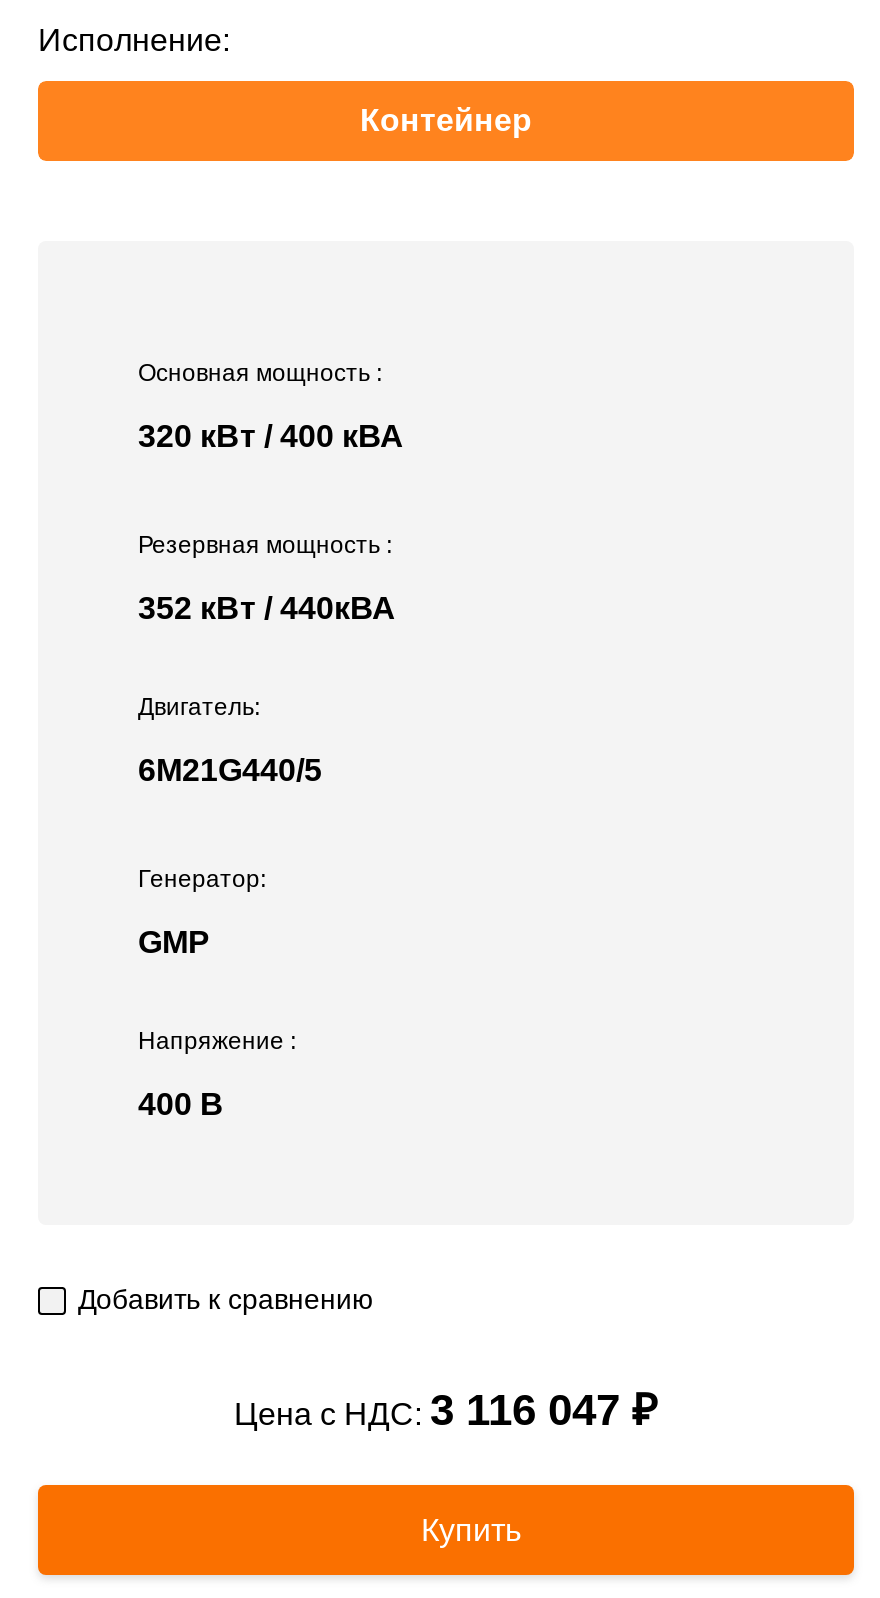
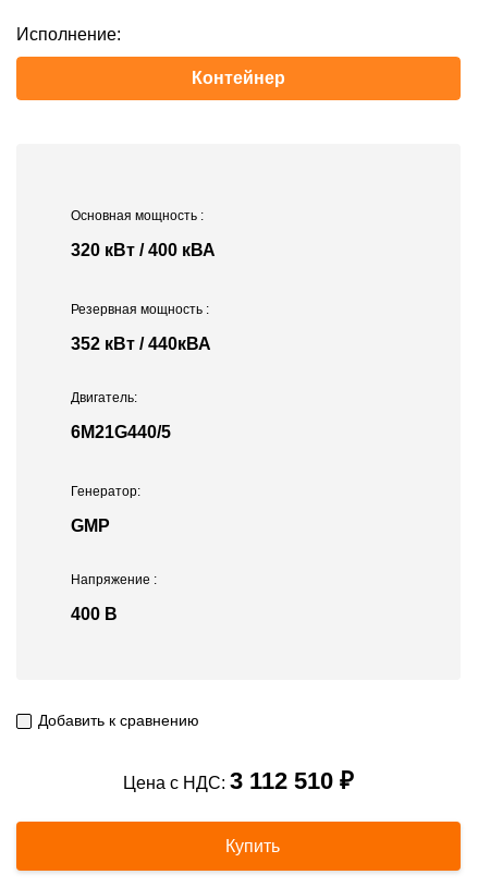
[234,1386,658,1436] Цена с НДС: 3 116 047 ₽ -> [123,768,354,795] Цена с НДС: 3 112 510 ₽

